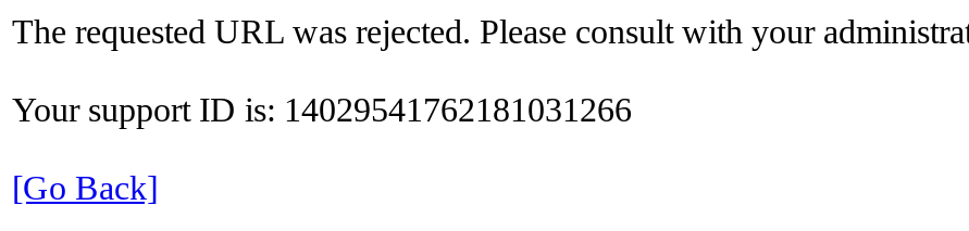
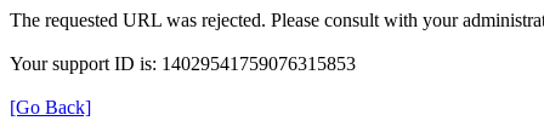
[12,91,632,128] Your support ID is: 14029541762181031266 -> [10,53,356,74] Your support ID is: 14029541759076315853

